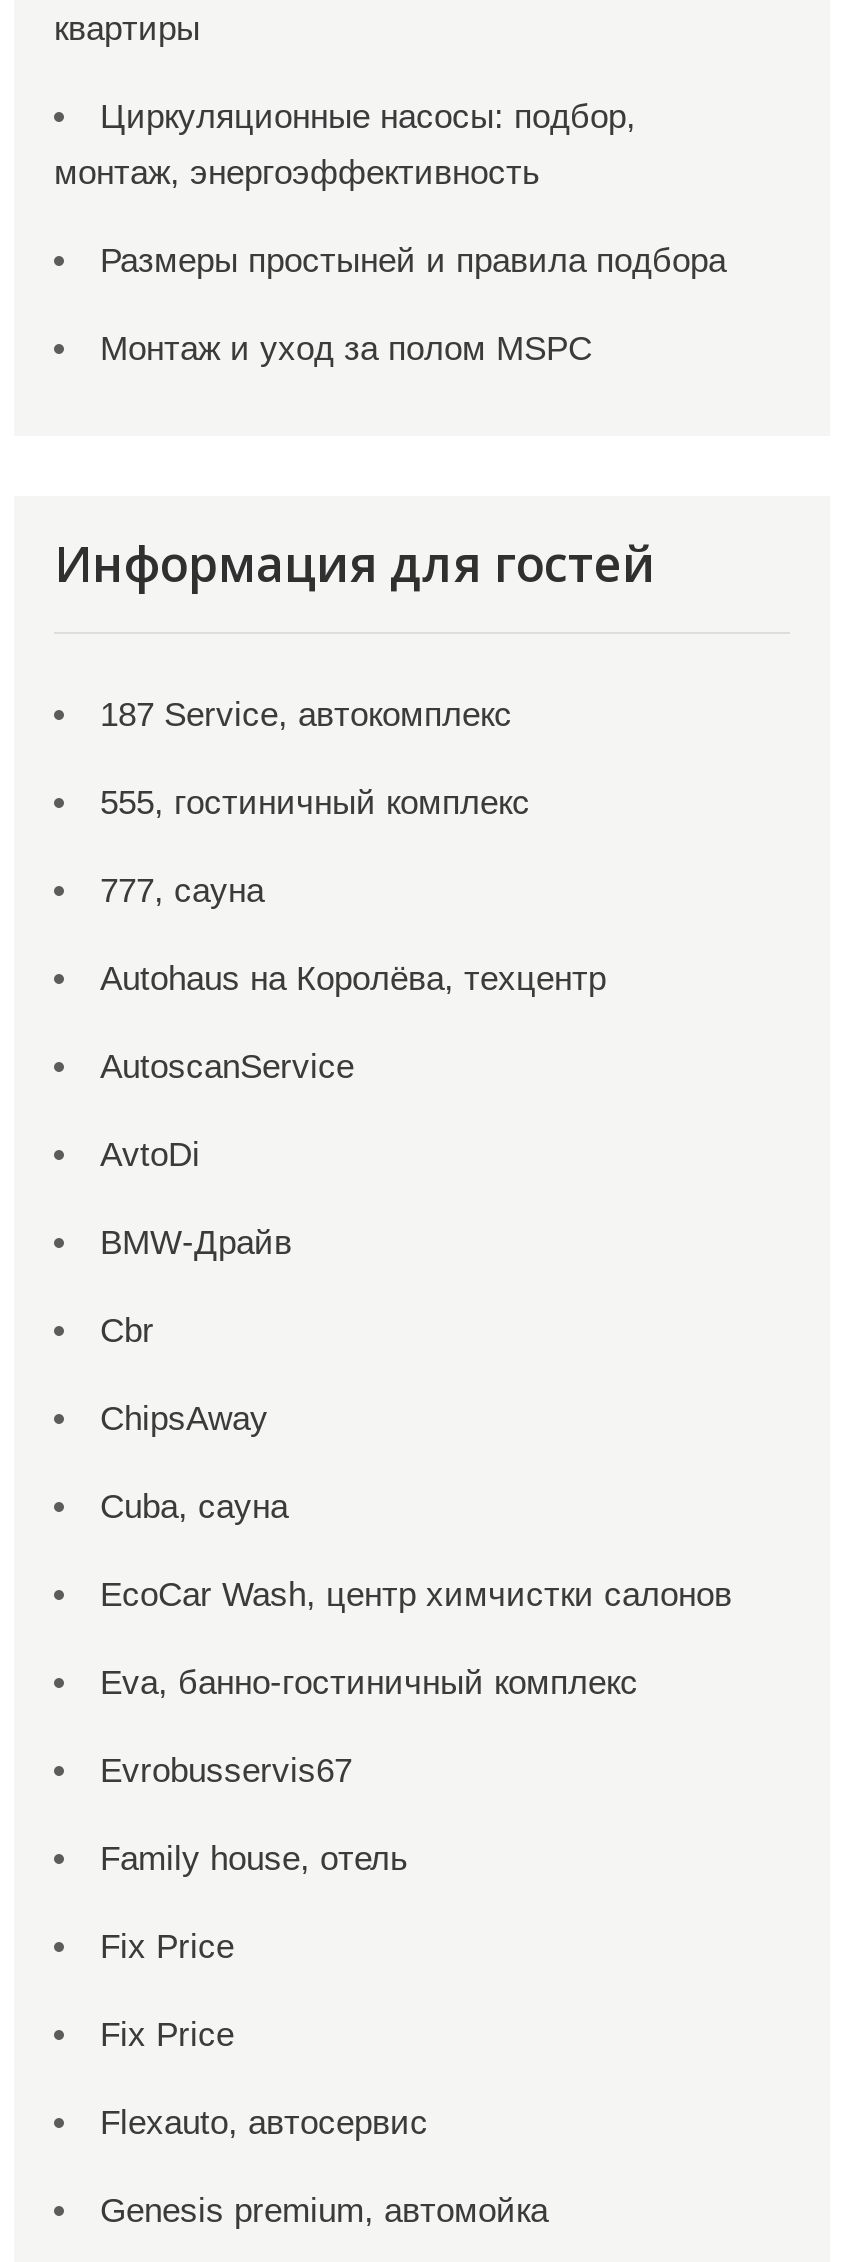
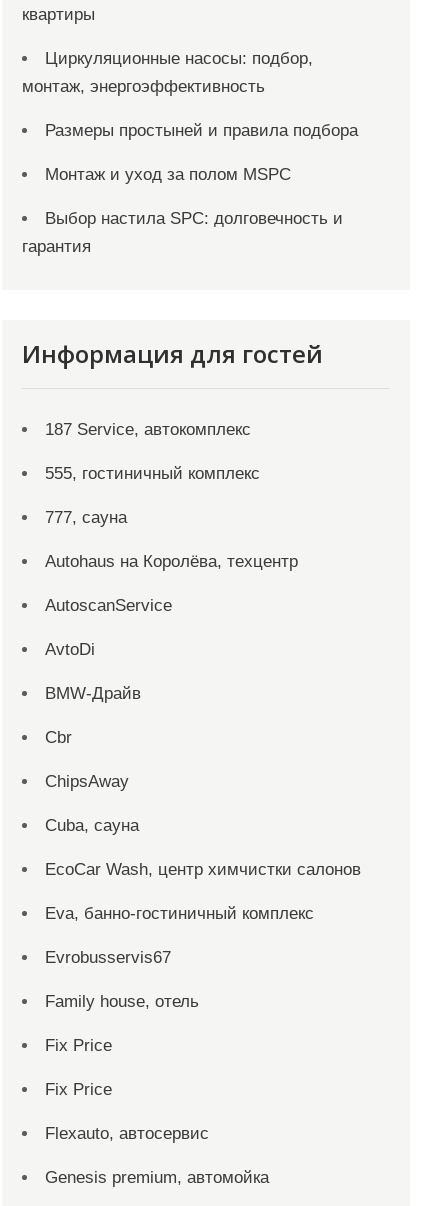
none -> [22,208,343,255] Выбор настила SPC: долговечность и | гарантия

